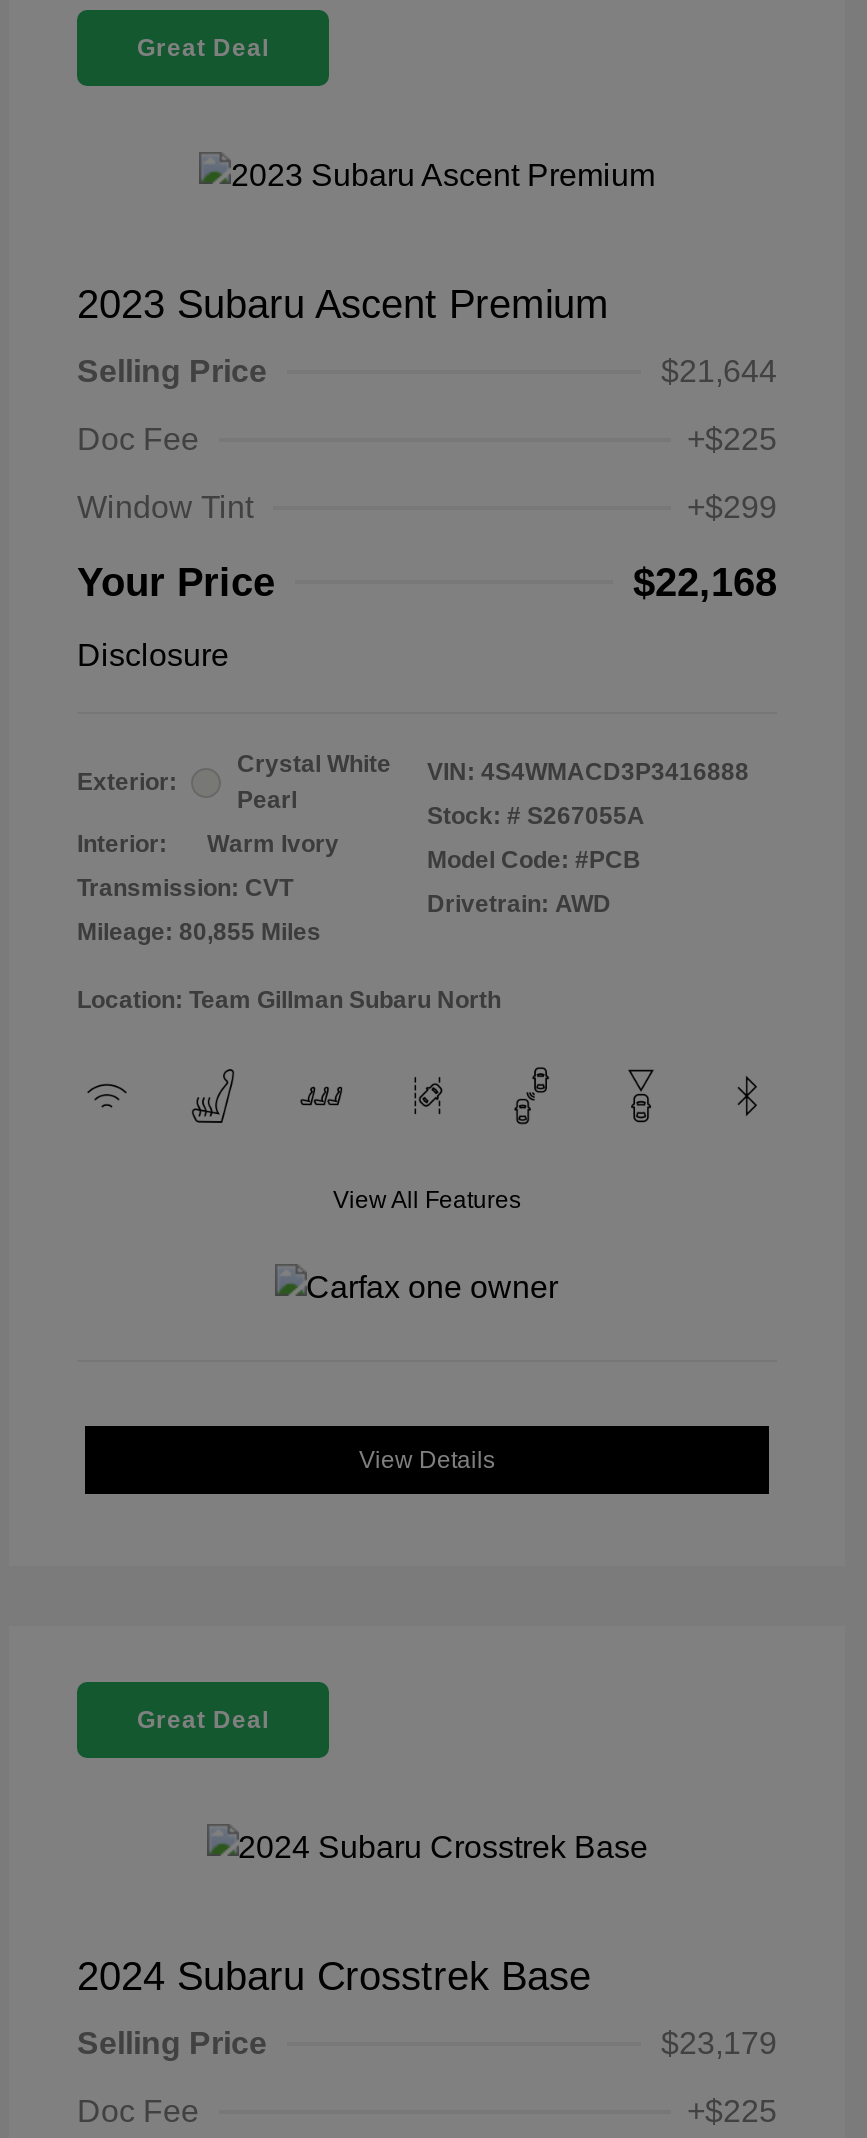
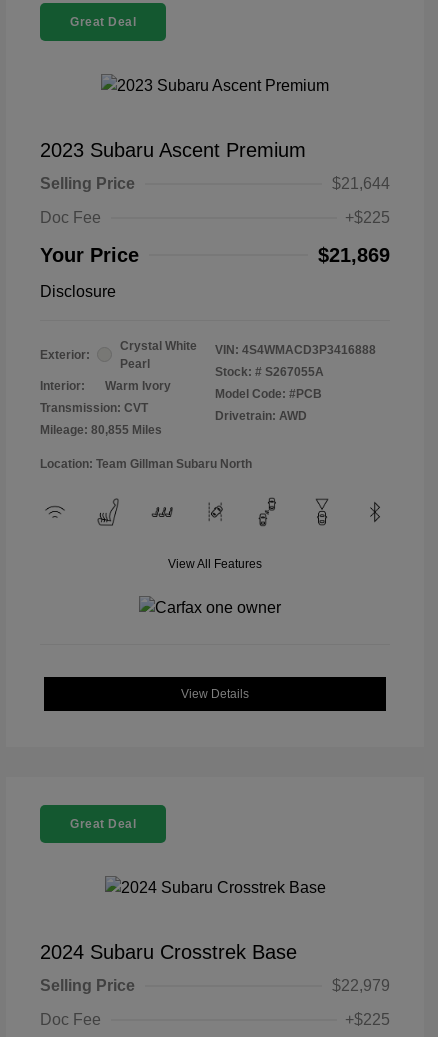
[77,490,777,524] Window Tint | +$299 -> none
[633,560,777,604] $22,168 -> [318,244,390,266] $21,869
[661,2025,777,2059] $23,179 -> [332,976,390,993] $22,979

